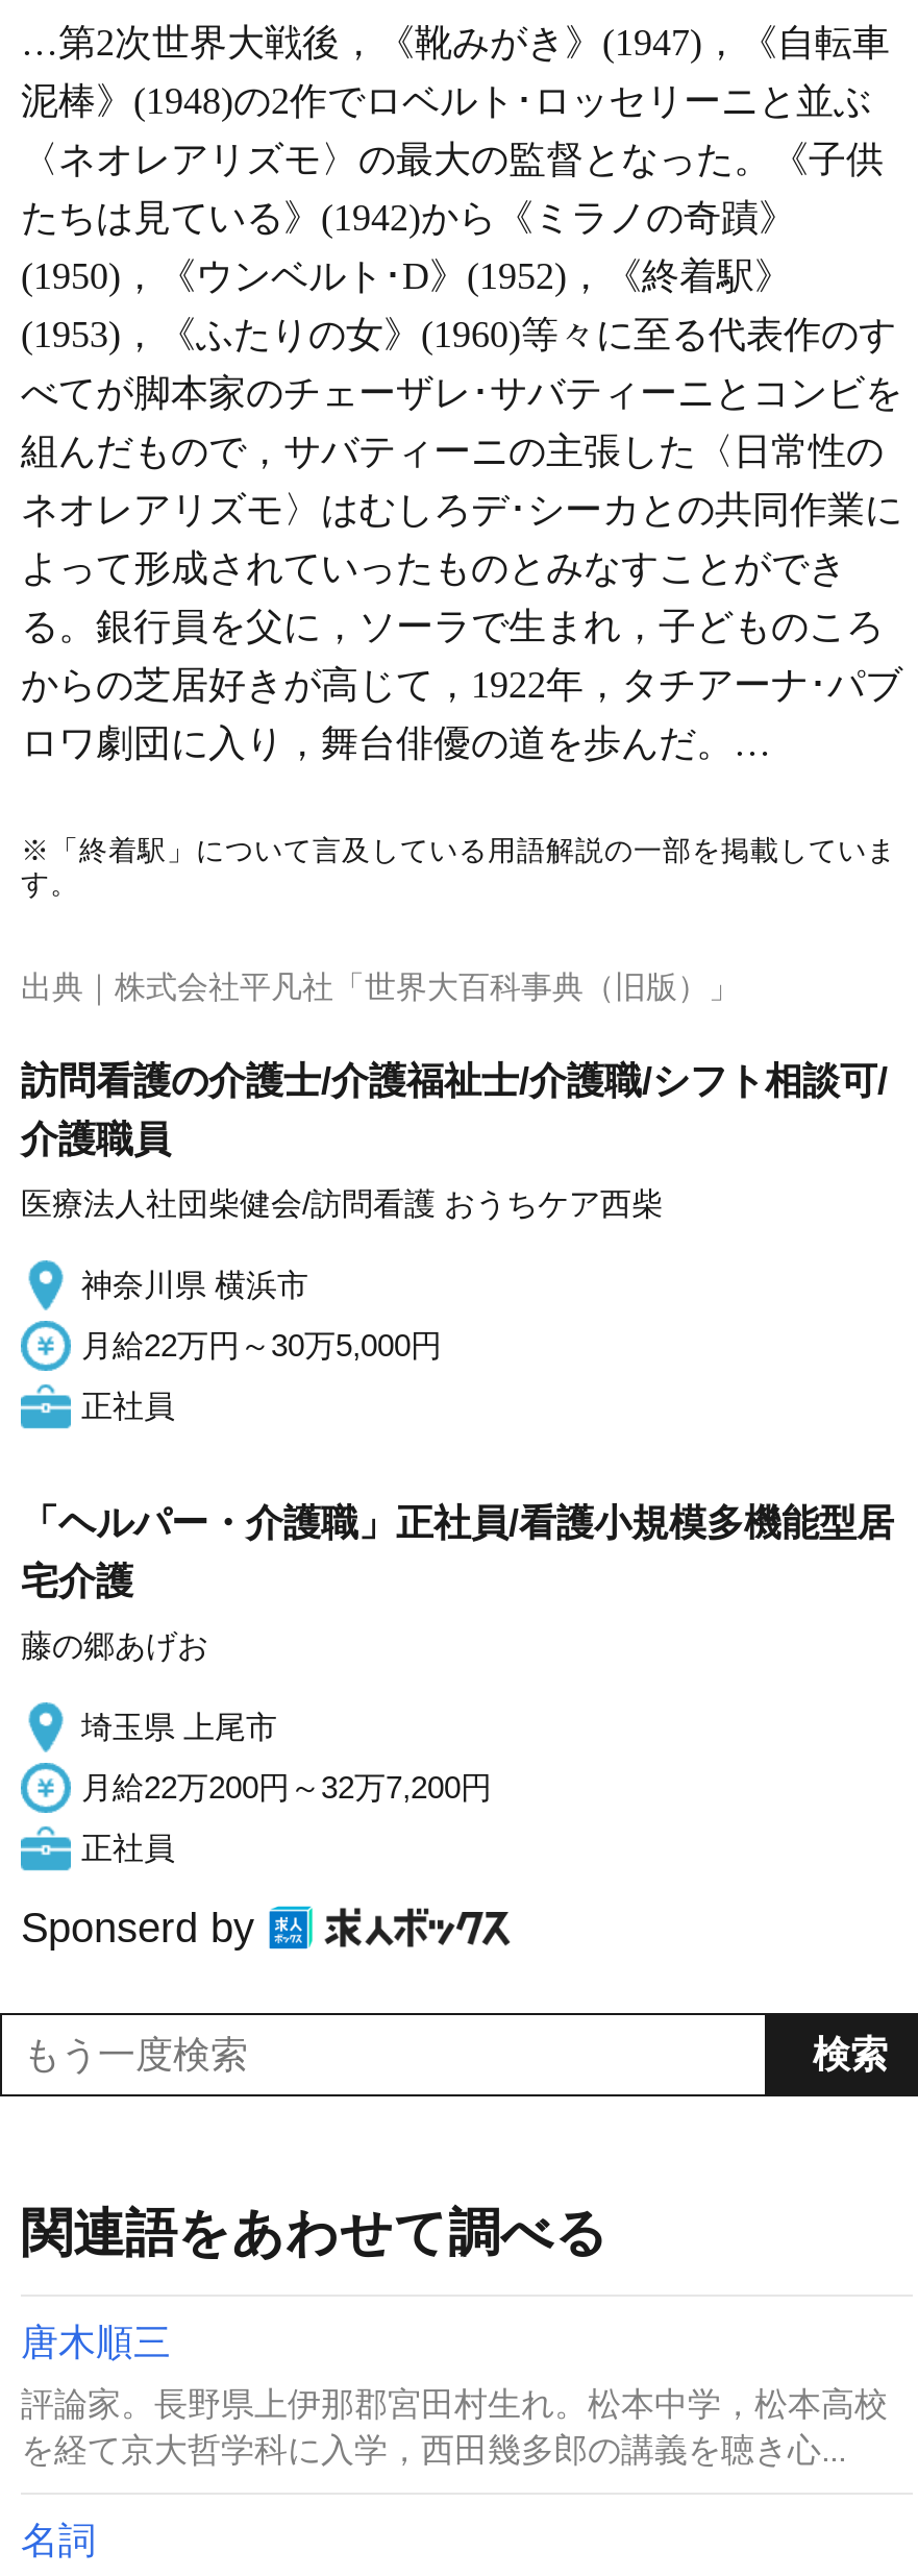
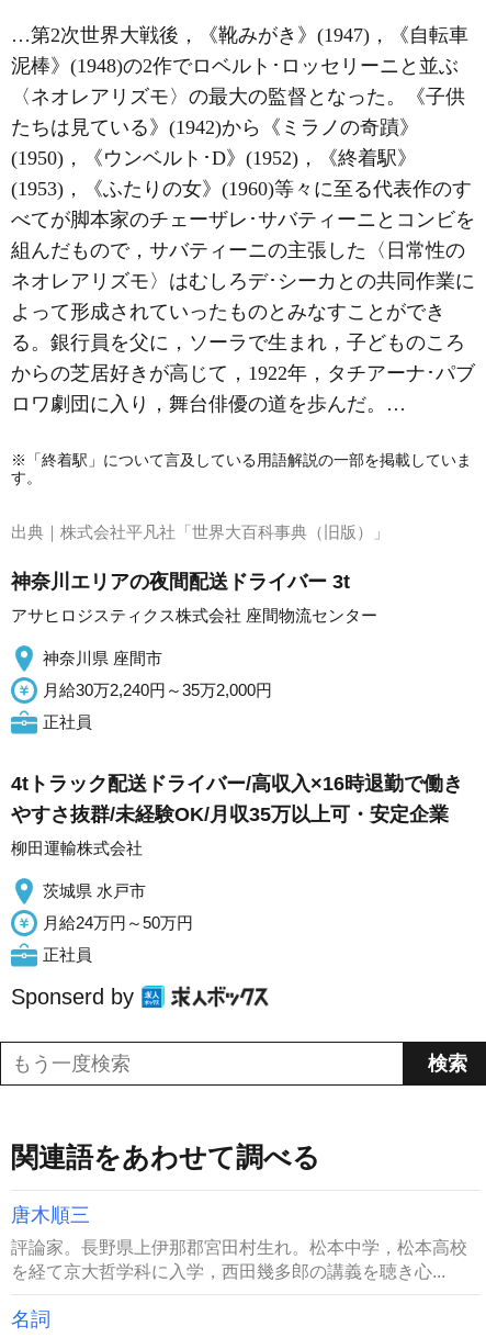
[21,1059,888,1159] 訪問看護の介護士/介護福祉士/介護職/シフト相談可/ | 介護職員 -> [11,570,350,592] 神奈川エリアの夜間配送ドライバー 3t
[21,1184,663,1220] 医療法人社団柴健会/訪問看護 おうちケア西柴 -> [11,605,377,624] アサヒロジスティクス株式会社 座間物流センター
[81,1266,308,1301] 神奈川県 横浜市 -> [43,648,162,667] 神奈川県 座間市
[81,1326,442,1361] 月給22万円～30万5,000円 -> [43,680,272,699] 月給30万2,240円～35万2,000円
[21,1501,894,1601] 「ヘルパー・介護職」正社員/看護小規模多機能型居 | 宅介護 -> [11,772,463,825] 4tトラック配送ドライバー/高収入×16時退勤で働き | やすさ抜群/未経験OK/月収35万以上可・安定企業
[21,1626,208,1662] 藤の郷あげお -> [11,838,143,857] 柳田運輸株式会社
[81,1708,277,1743] 埼玉県 上尾市 -> [43,881,146,900] 茨城県 水戸市
[81,1768,492,1804] 月給22万200円～32万7,200円 -> [43,913,193,931] 月給24万円～50万円

